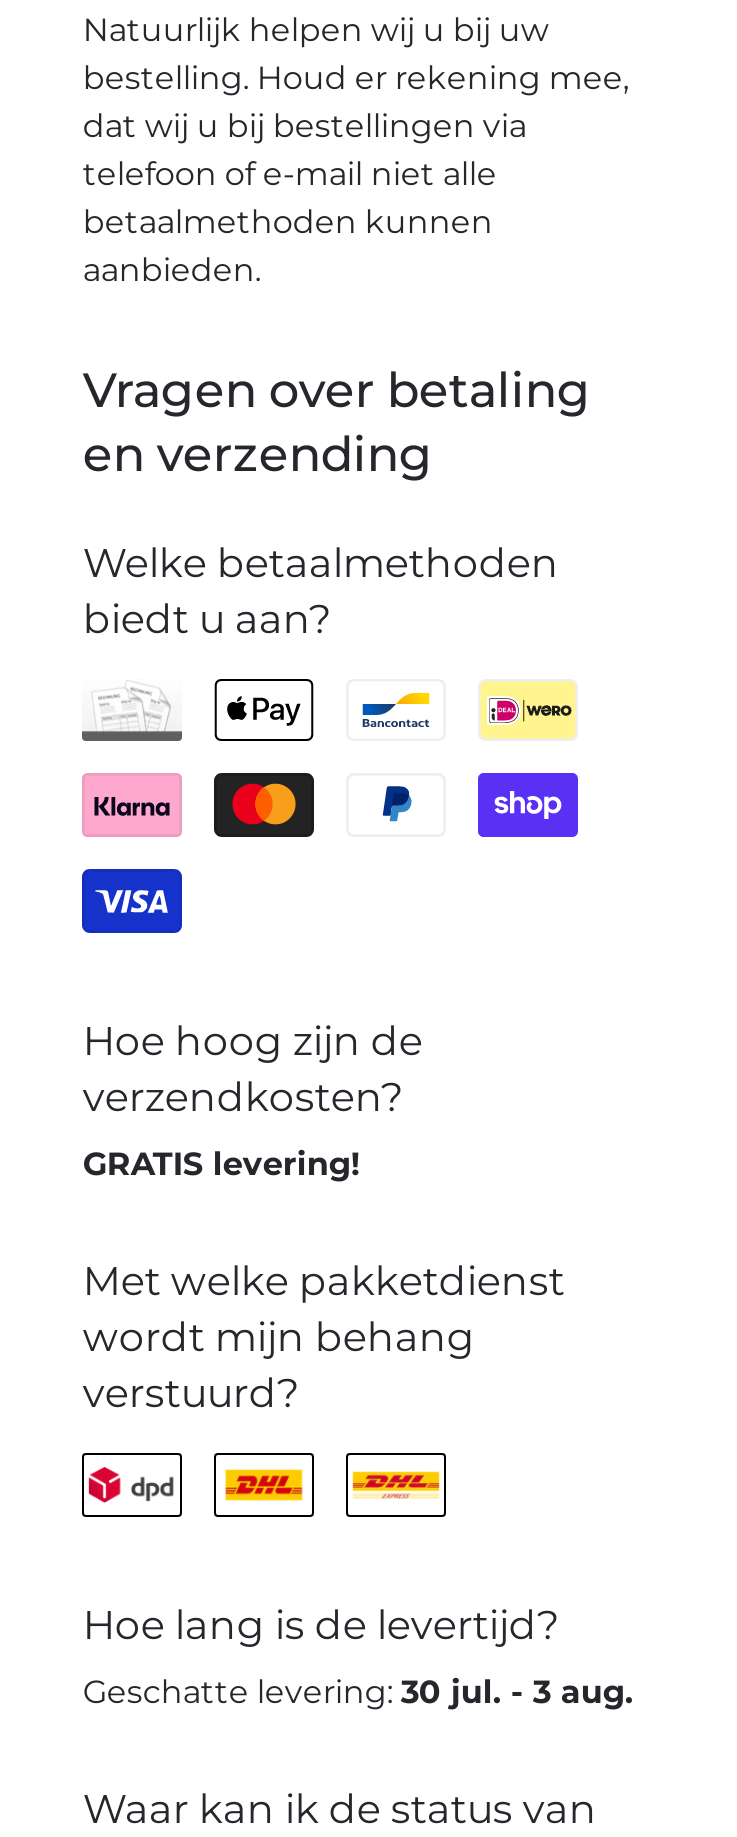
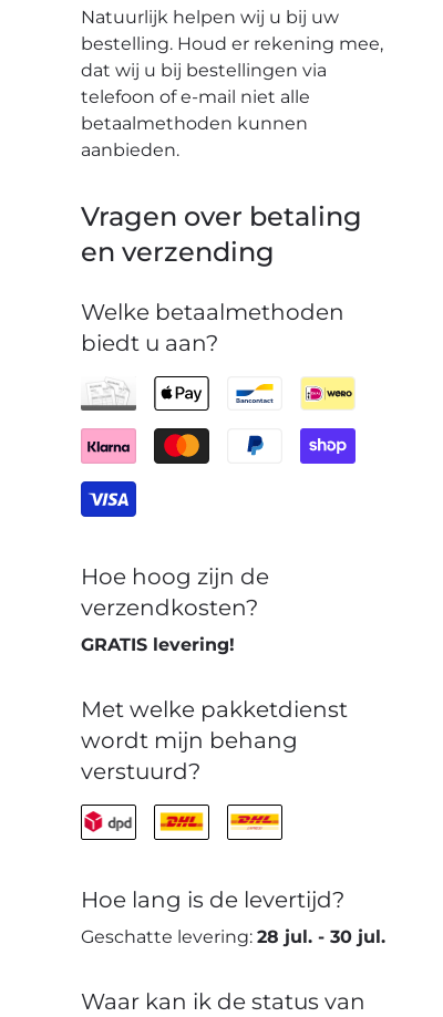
[83,1672,633,1710] Geschatte levering: 30 jul. - 3 aug. -> [81,926,386,947] Geschatte levering: 28 jul. - 30 jul.

